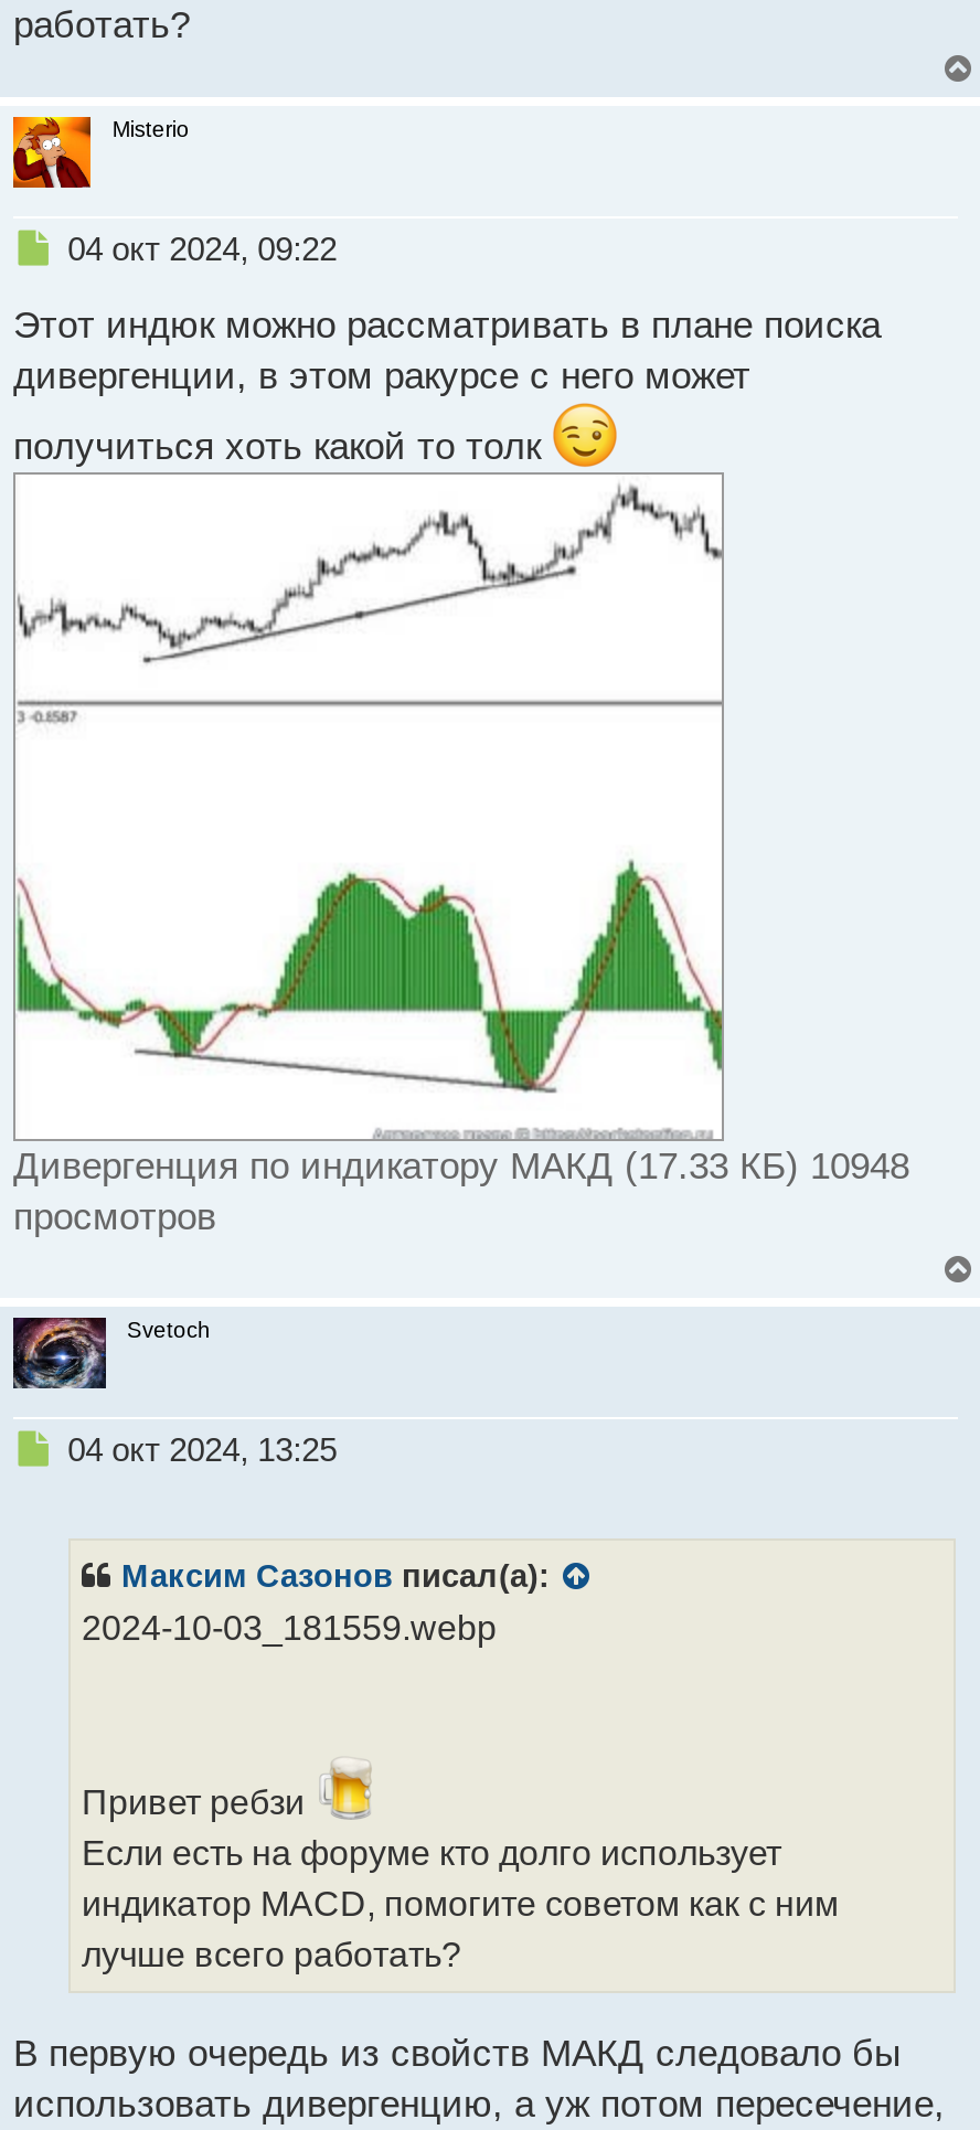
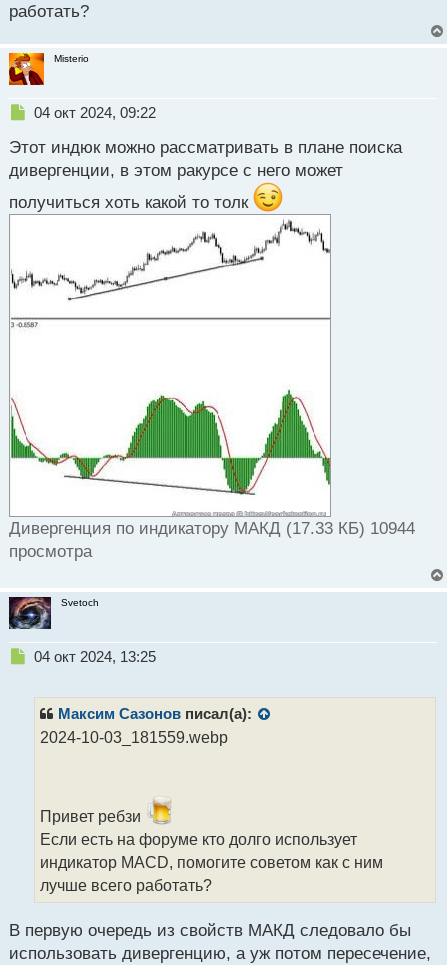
[13,1146,909,1239] Дивергенция по индикатору МАКД (17.33 КБ) 10948 | просмотров -> [9,519,415,561] Дивергенция по индикатору МАКД (17.33 КБ) 10944 | просмотра

